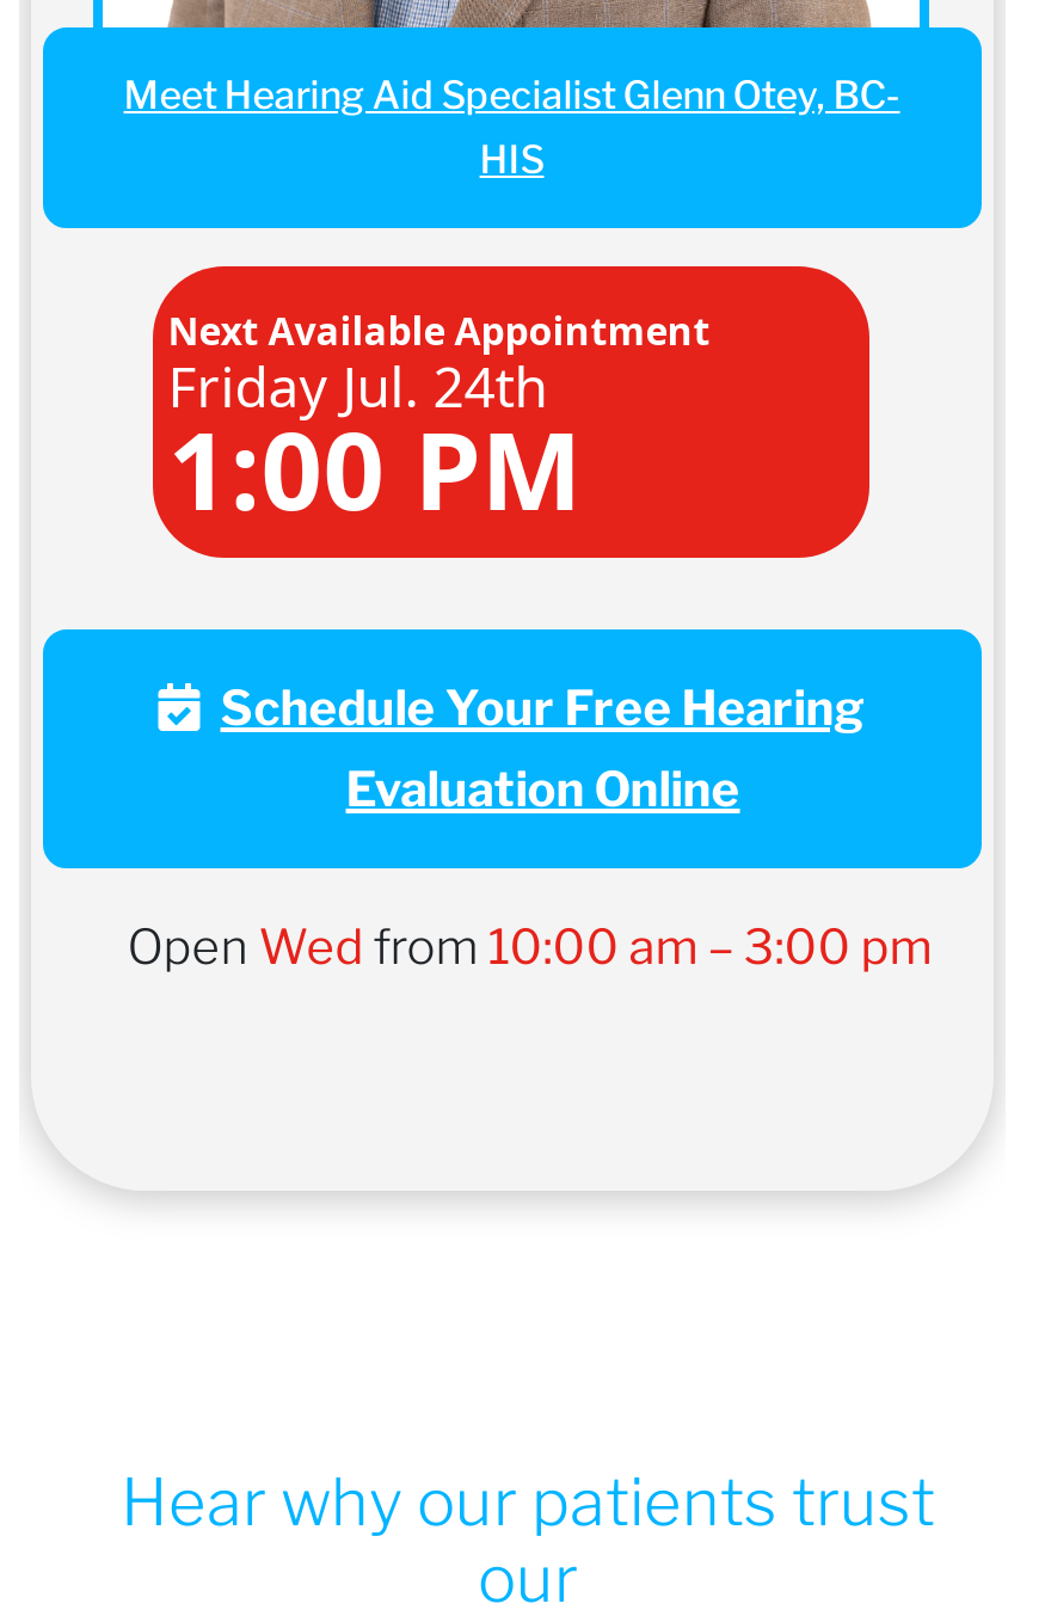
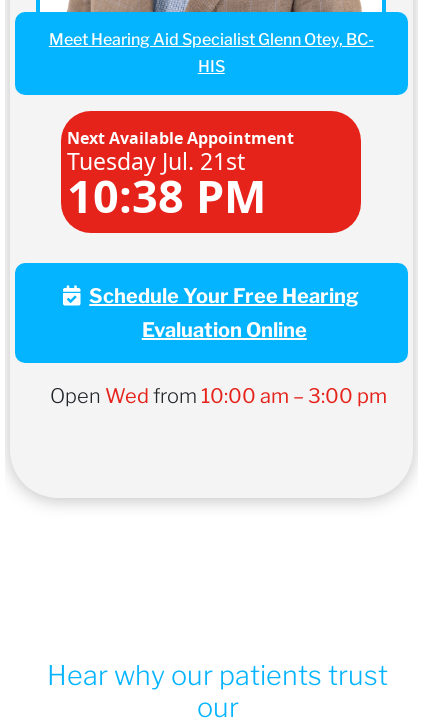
[168,347,548,424] Friday Jul. 24th -> [67,145,245,177] Tuesday Jul. 21st
[168,395,581,541] 1:00 PM -> [67,165,266,226] 10:38 PM

